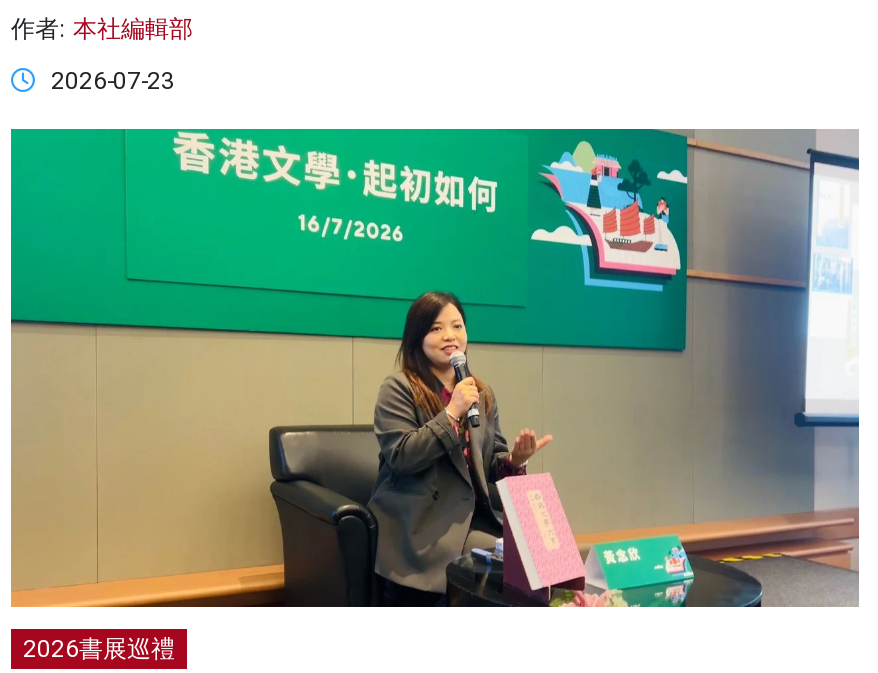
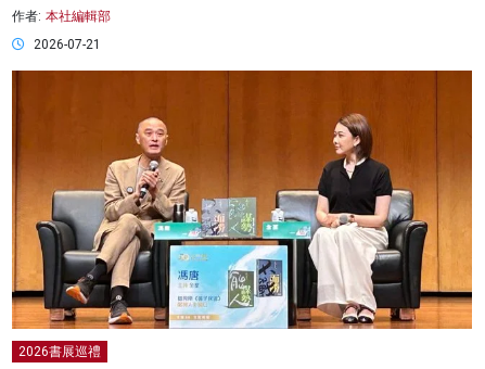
[51,67,175,95] 2026-07-23 -> [34,37,101,52] 2026-07-21
[9,126,861,610] [image] -> [11,69,473,330] [image]

